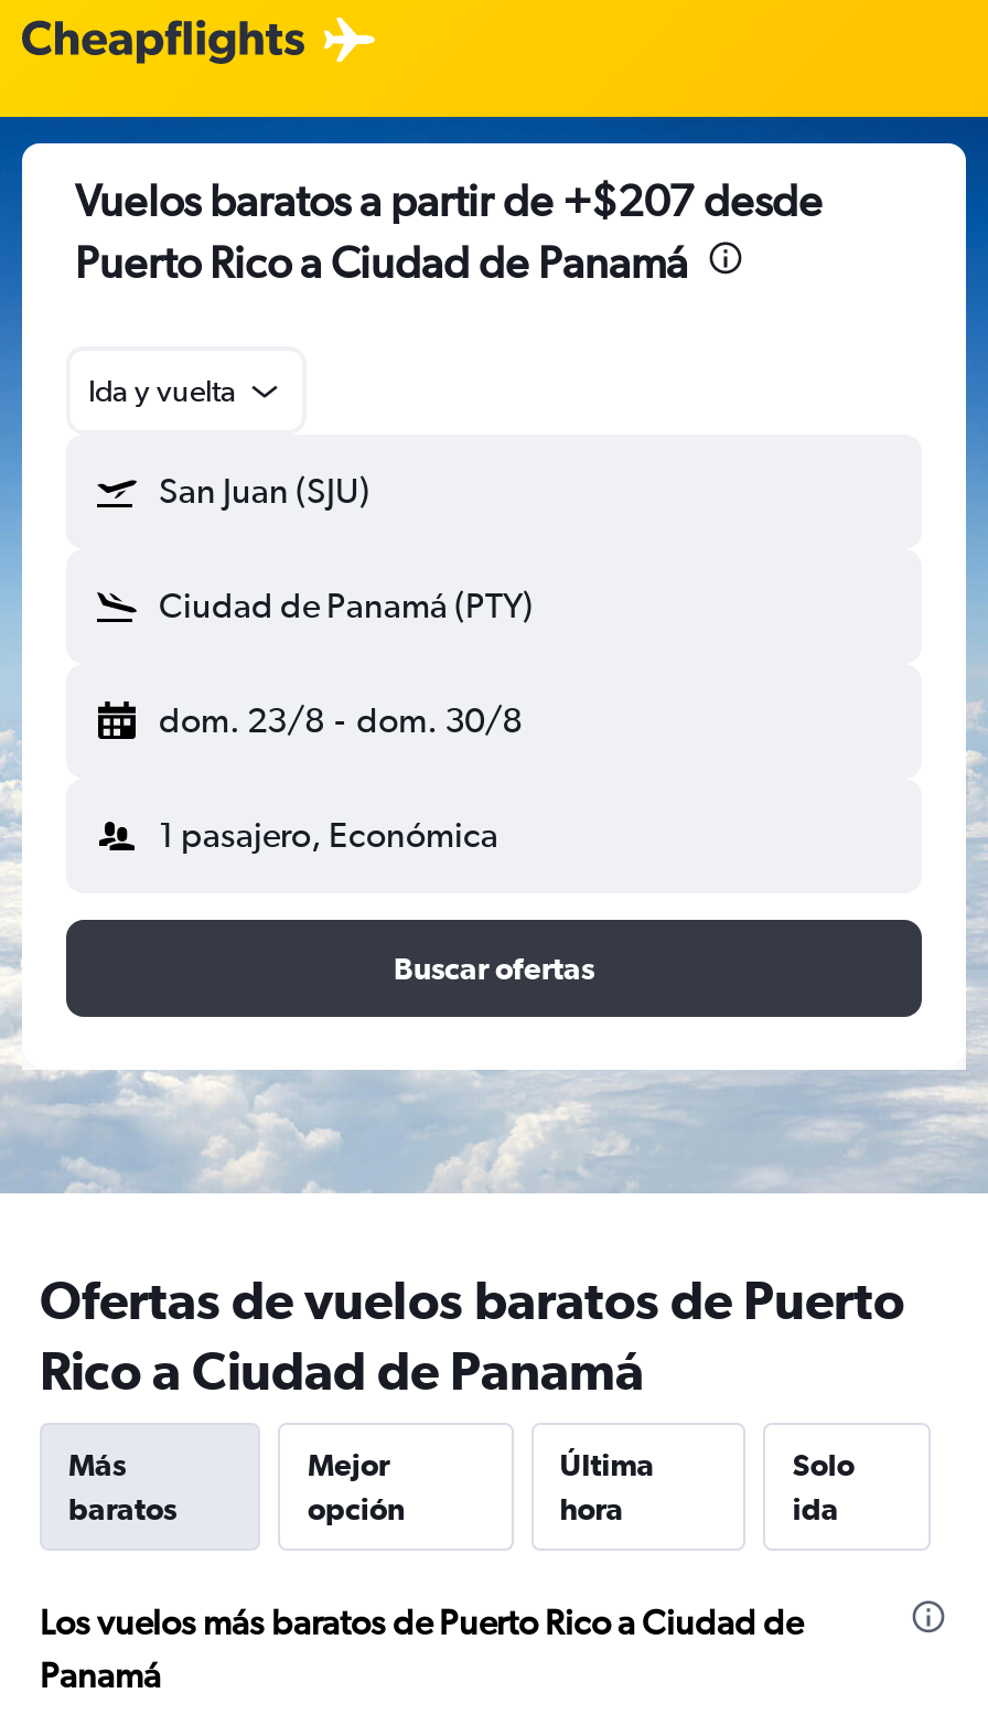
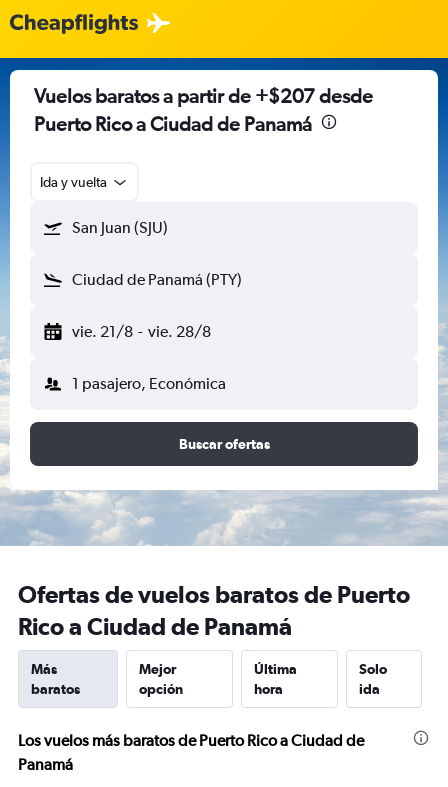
[159,699,522,741] dom. 23/8 - dom. 30/8 -> [72,322,211,341] vie. 21/8 - vie. 28/8

